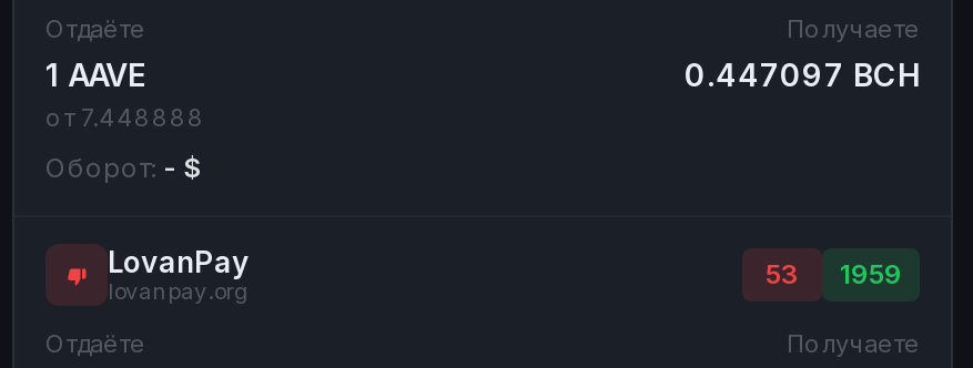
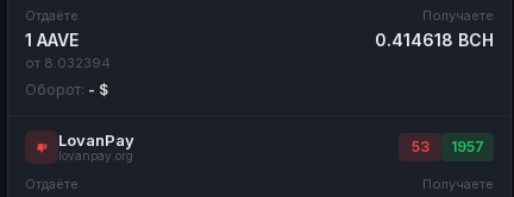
[685,54,920,92] 0.447097 BCH -> [375,29,494,49] 0.414618 BCH
[45,101,205,132] от 7.448888 -> [25,54,111,71] от 8.032394
[766,256,902,289] 53 1959 -> [411,137,484,155] 53 1957

